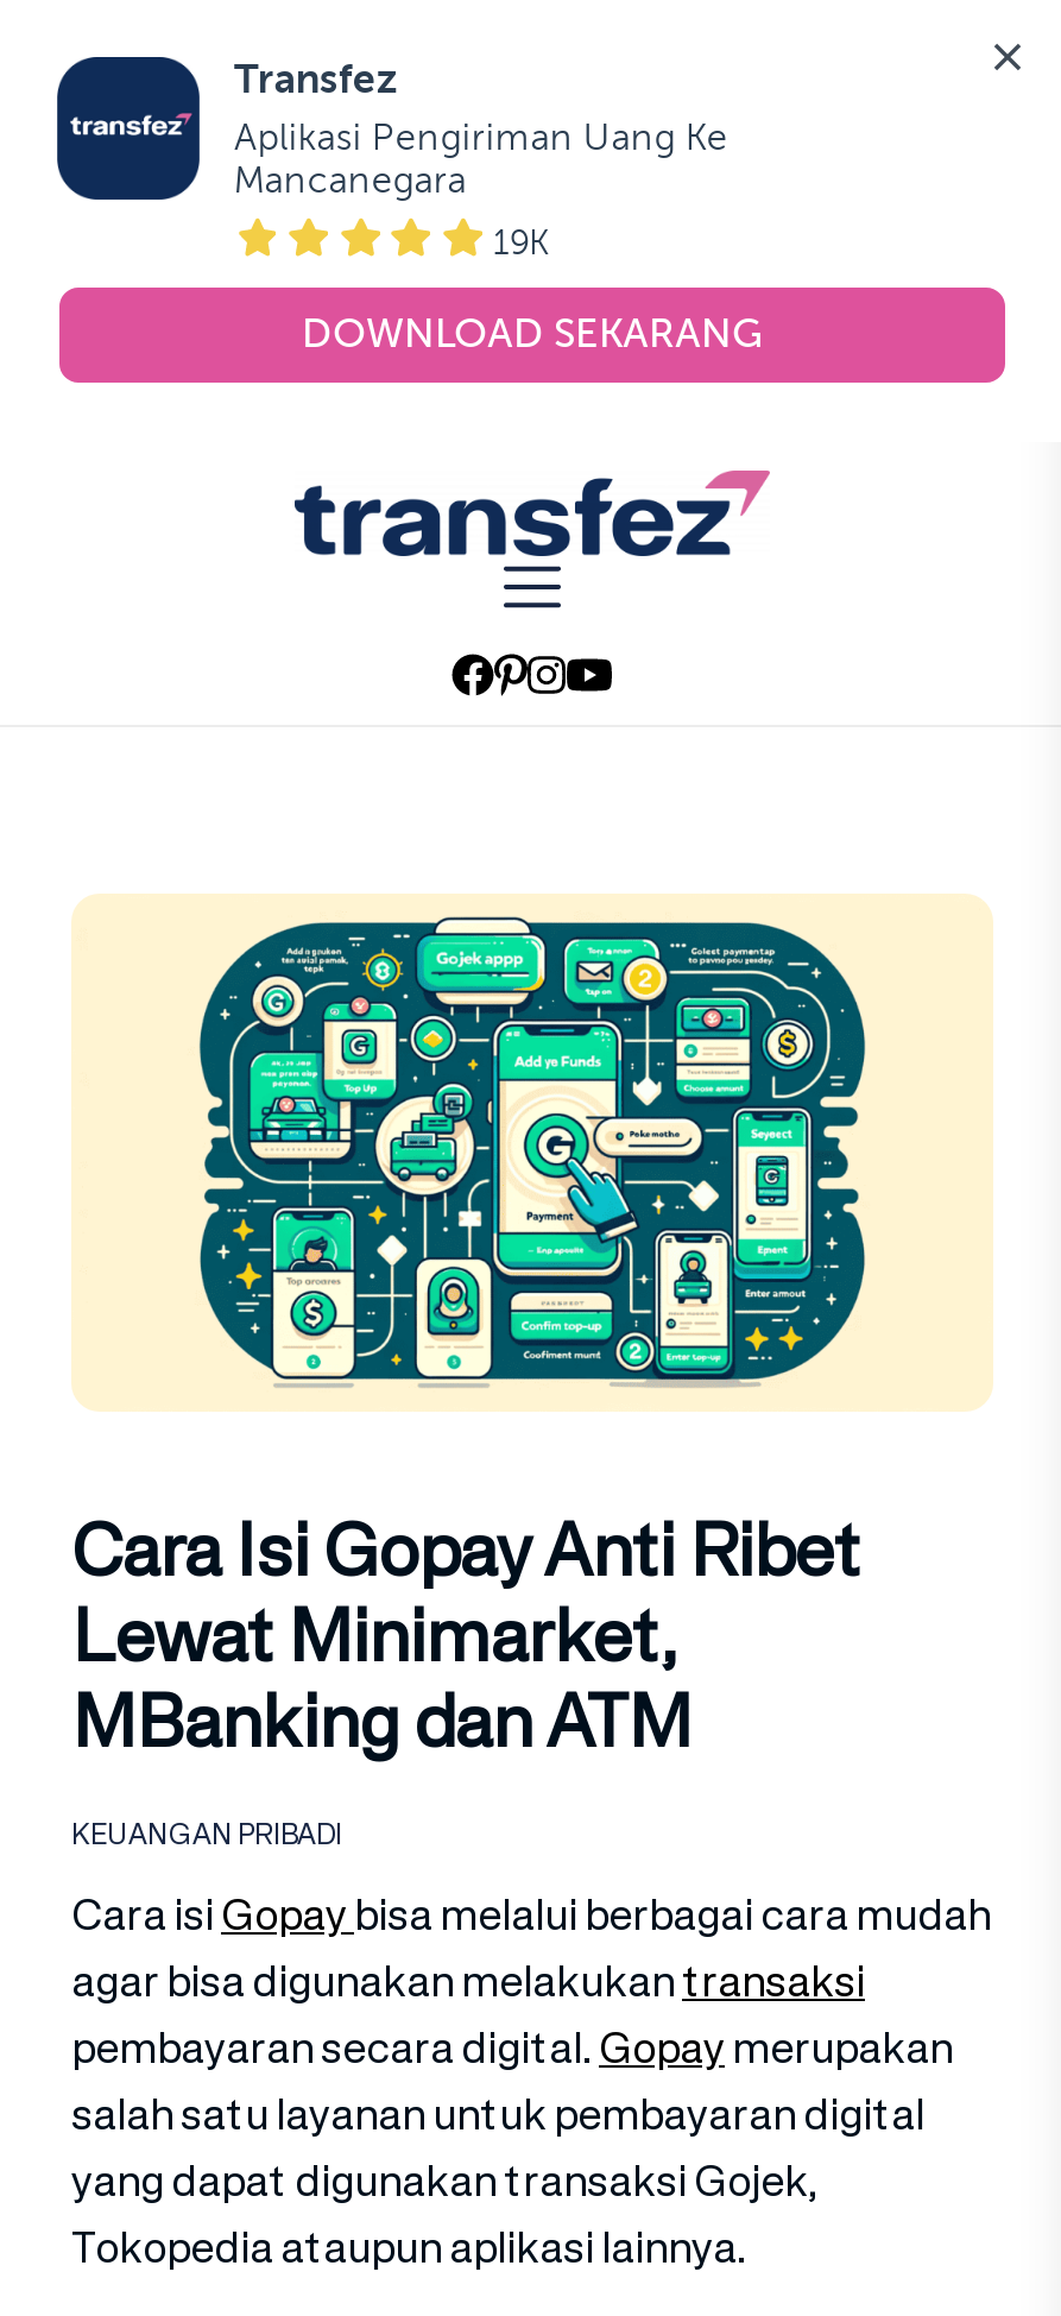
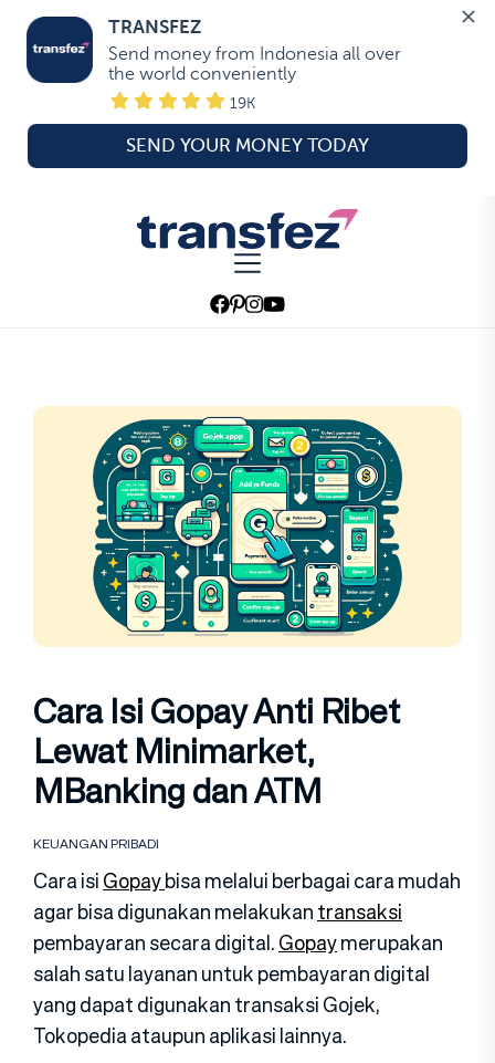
[234,57,728,202] Transfez | Aplikasi Pengiriman Uang Ke | Mancanegara -> [109,17,402,84] TRANSFEZ | Send money from Indonesia all over | the world conveniently
[302,312,763,357] DOWNLOAD SEKARANG -> [126,135,369,156] SEND YOUR MONEY TODAY

